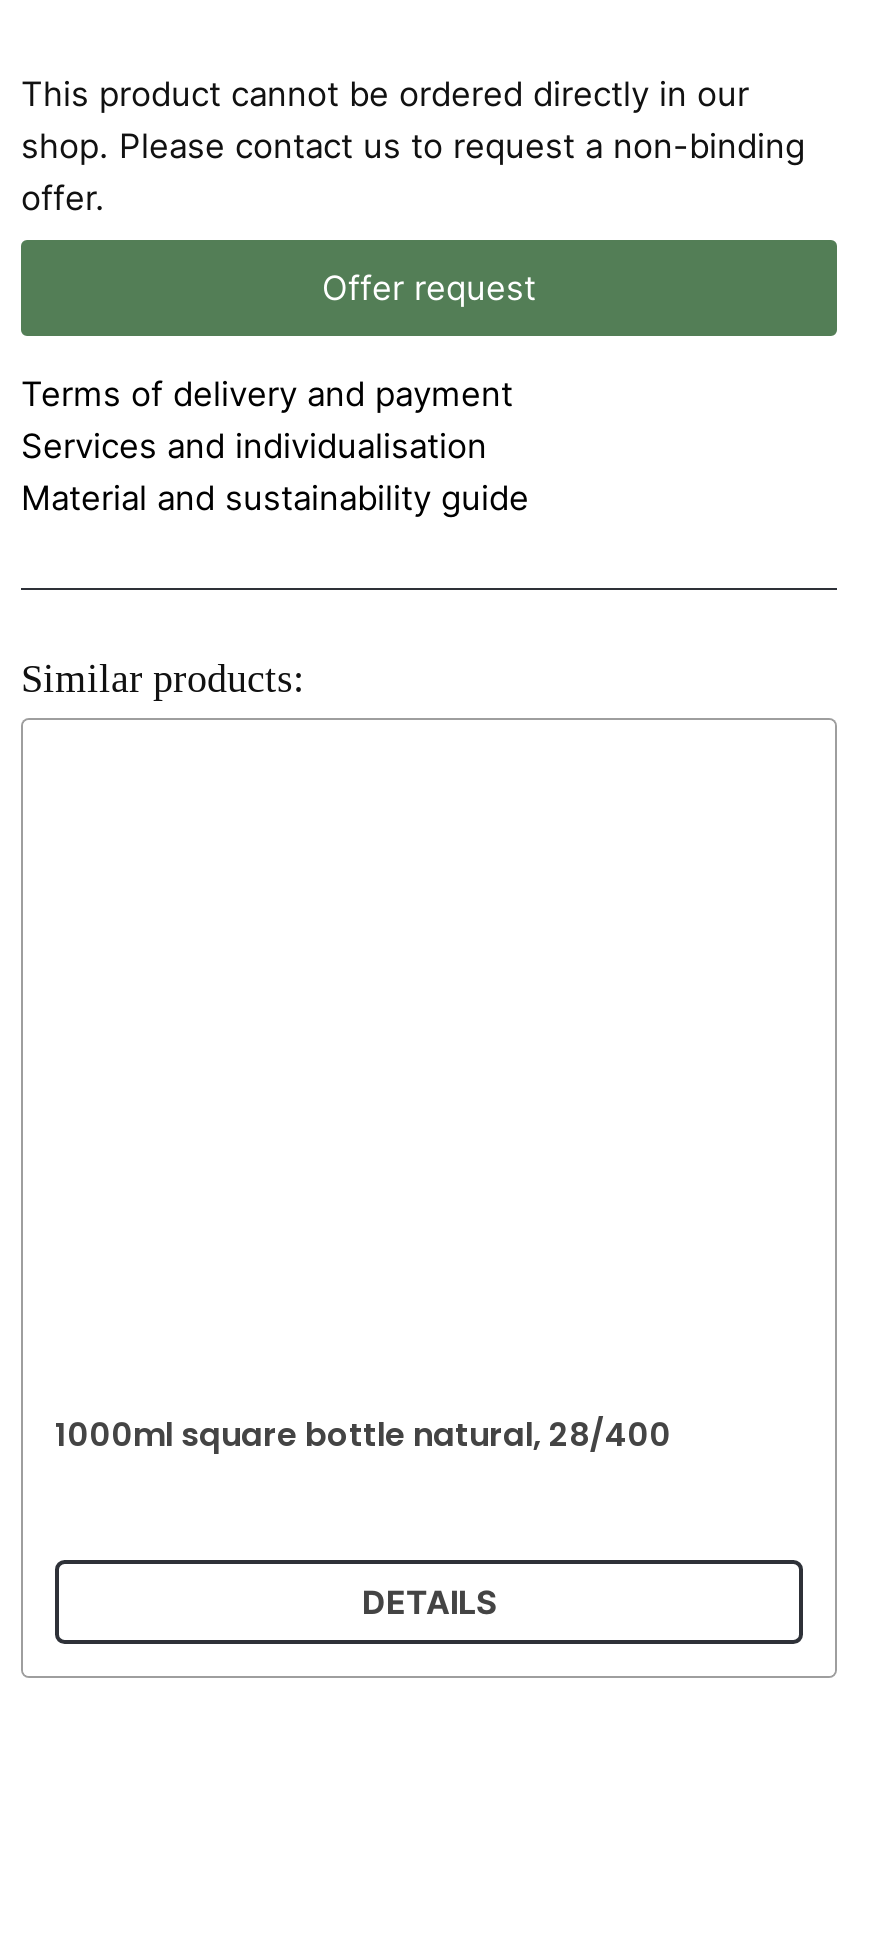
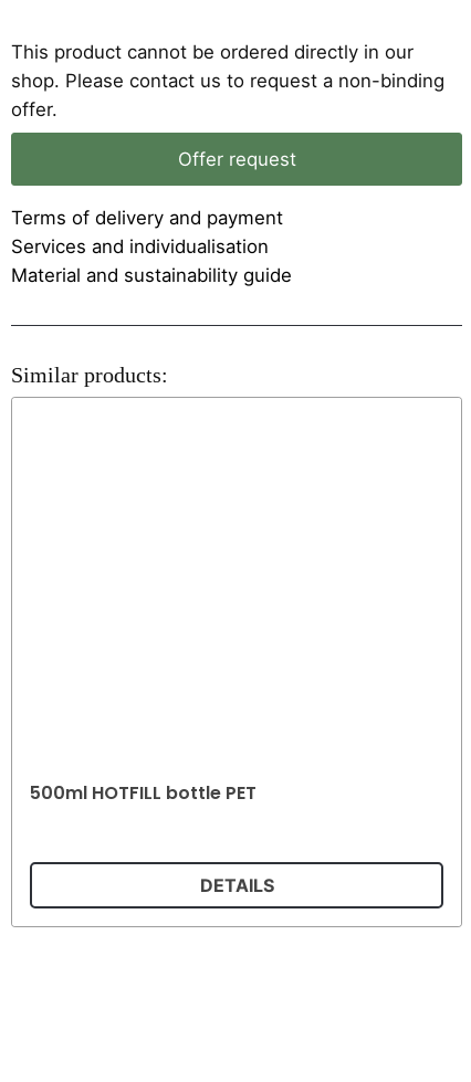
[55,1413,671,1459] 1000ml square bottle natural, 28/400 -> [30,781,257,806] 500ml HOTFILL bottle PET

